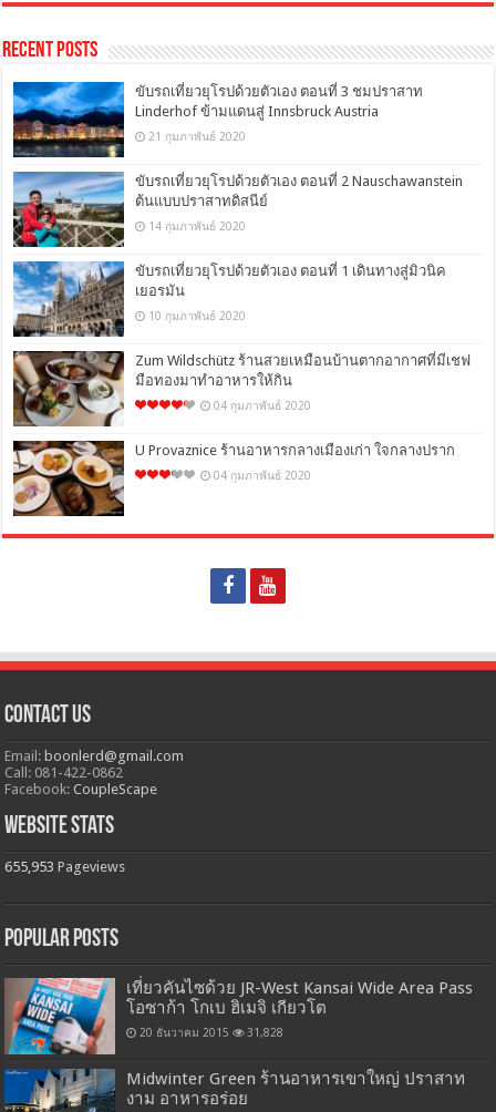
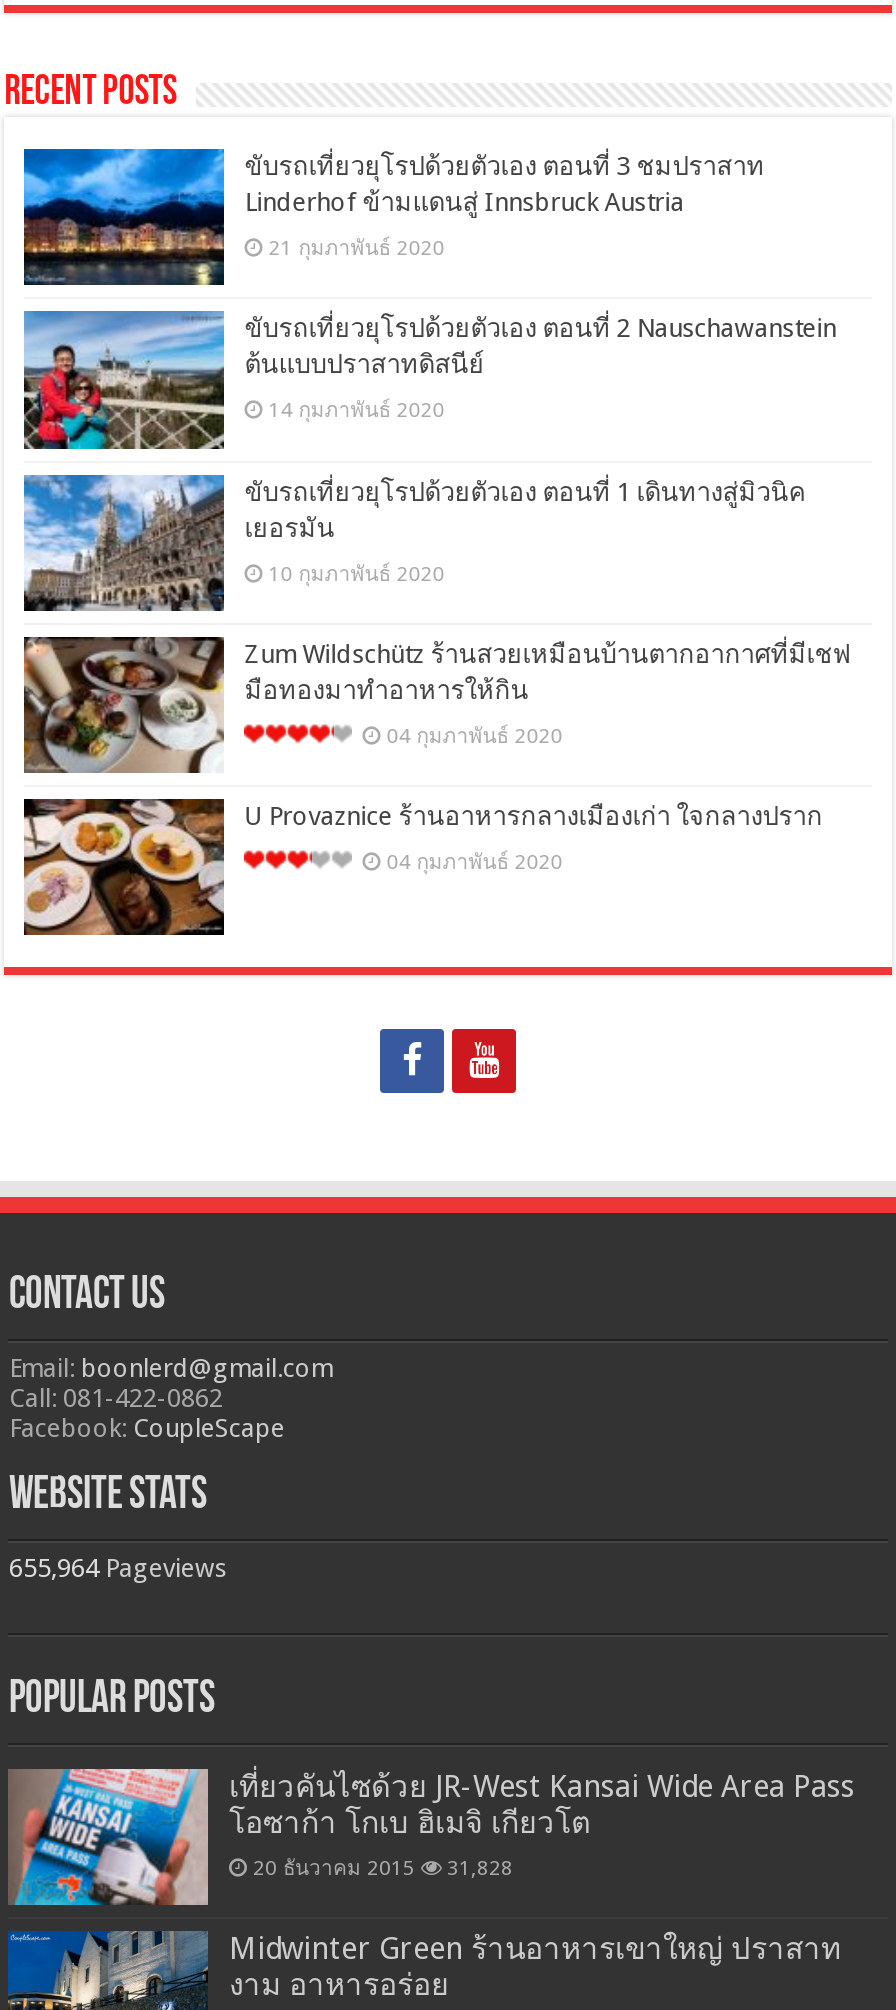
[5,859,126,875] 655,953 Pageviews -> [9,1553,227,1583] 655,964 Pageviews

